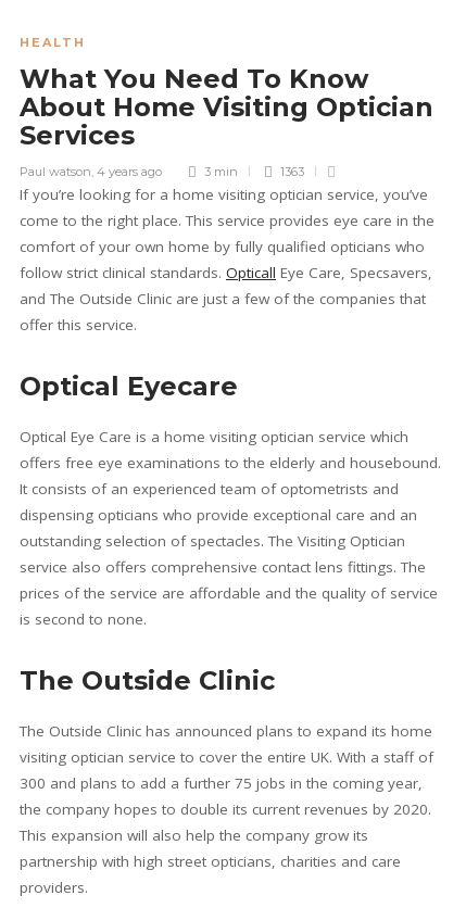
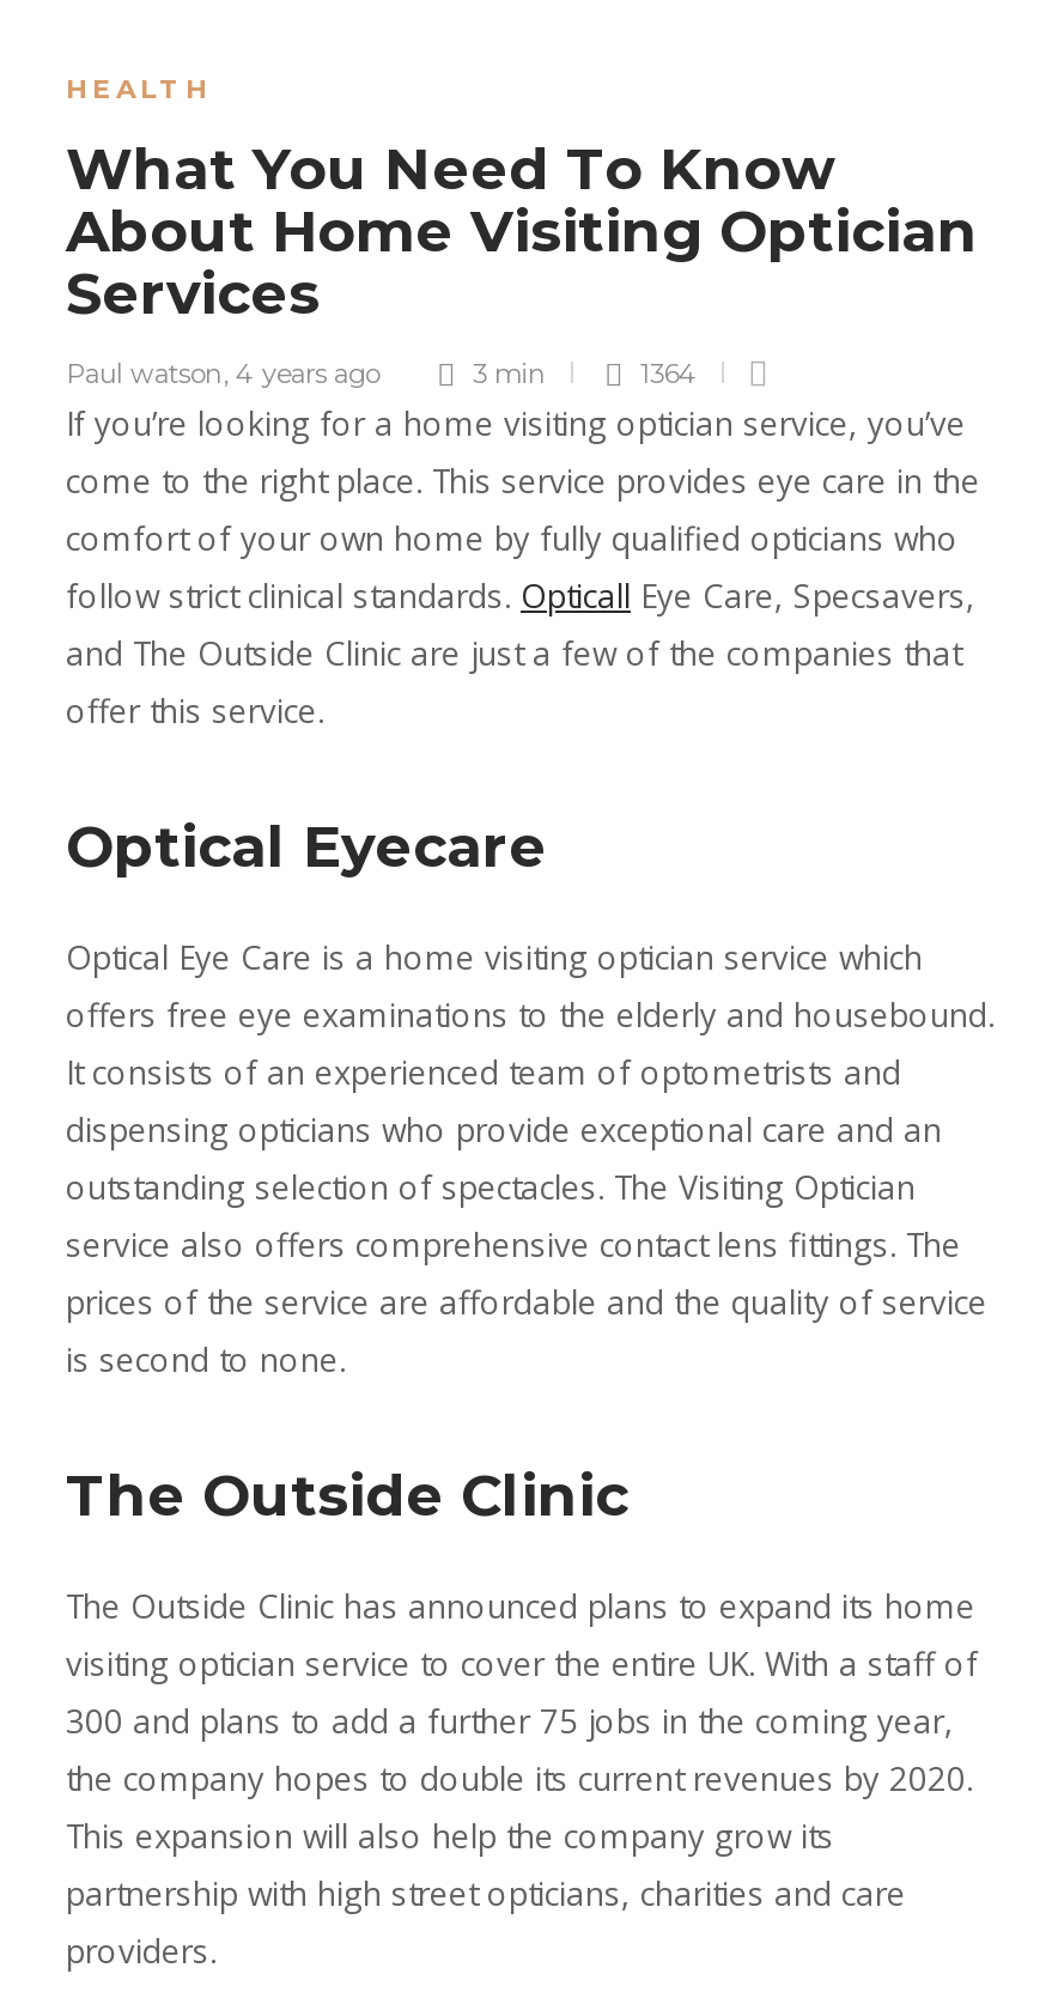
[277,164,304,179] 1363 -> [633,357,698,390] 1364

